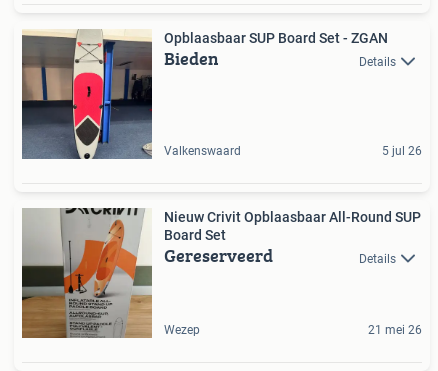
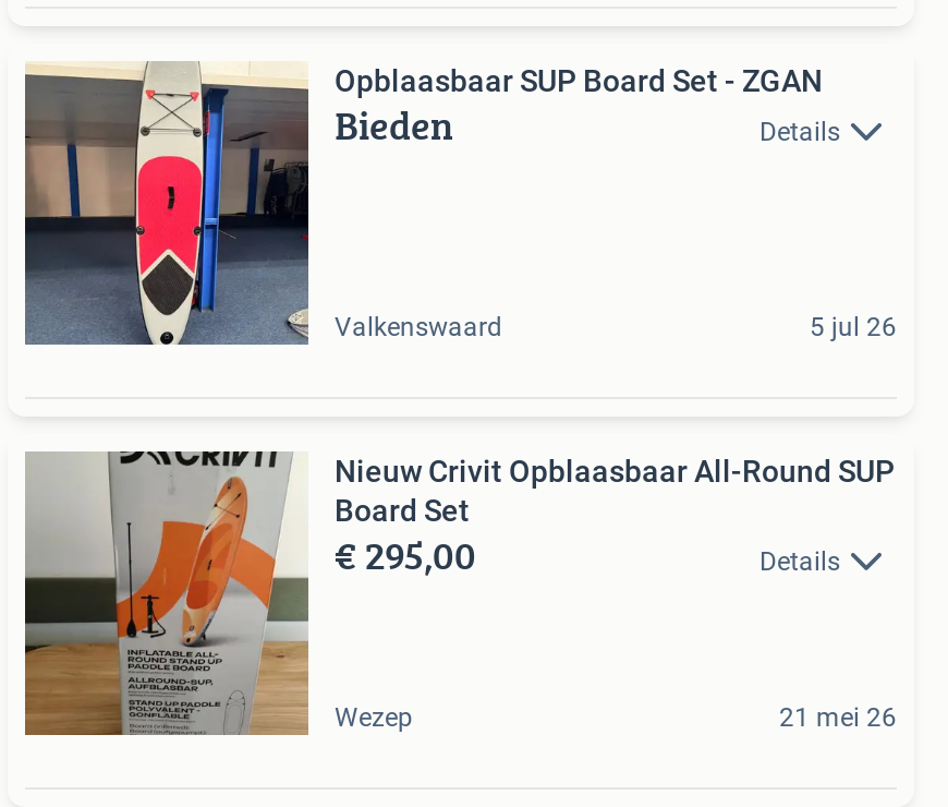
[164,242,273,269] Gereserveerd -> [335,526,476,585] € 295,00

